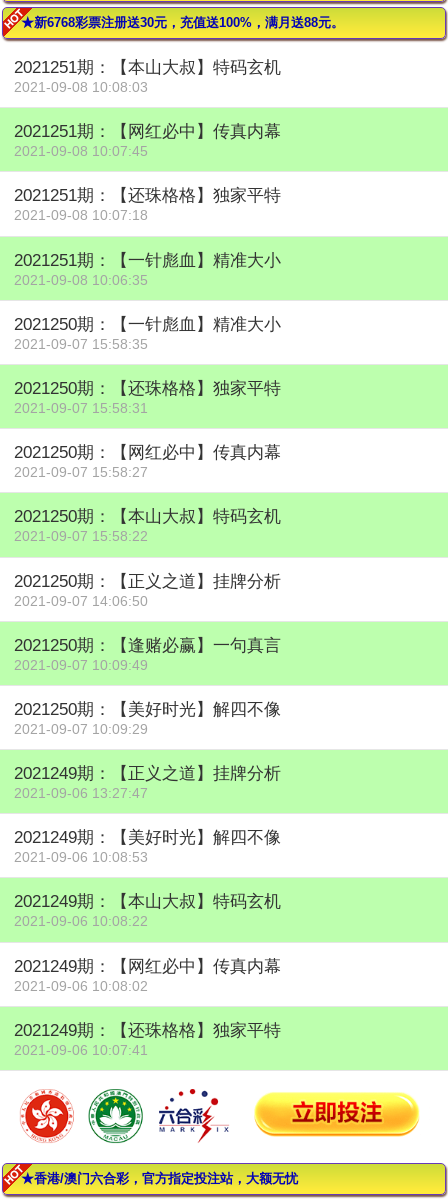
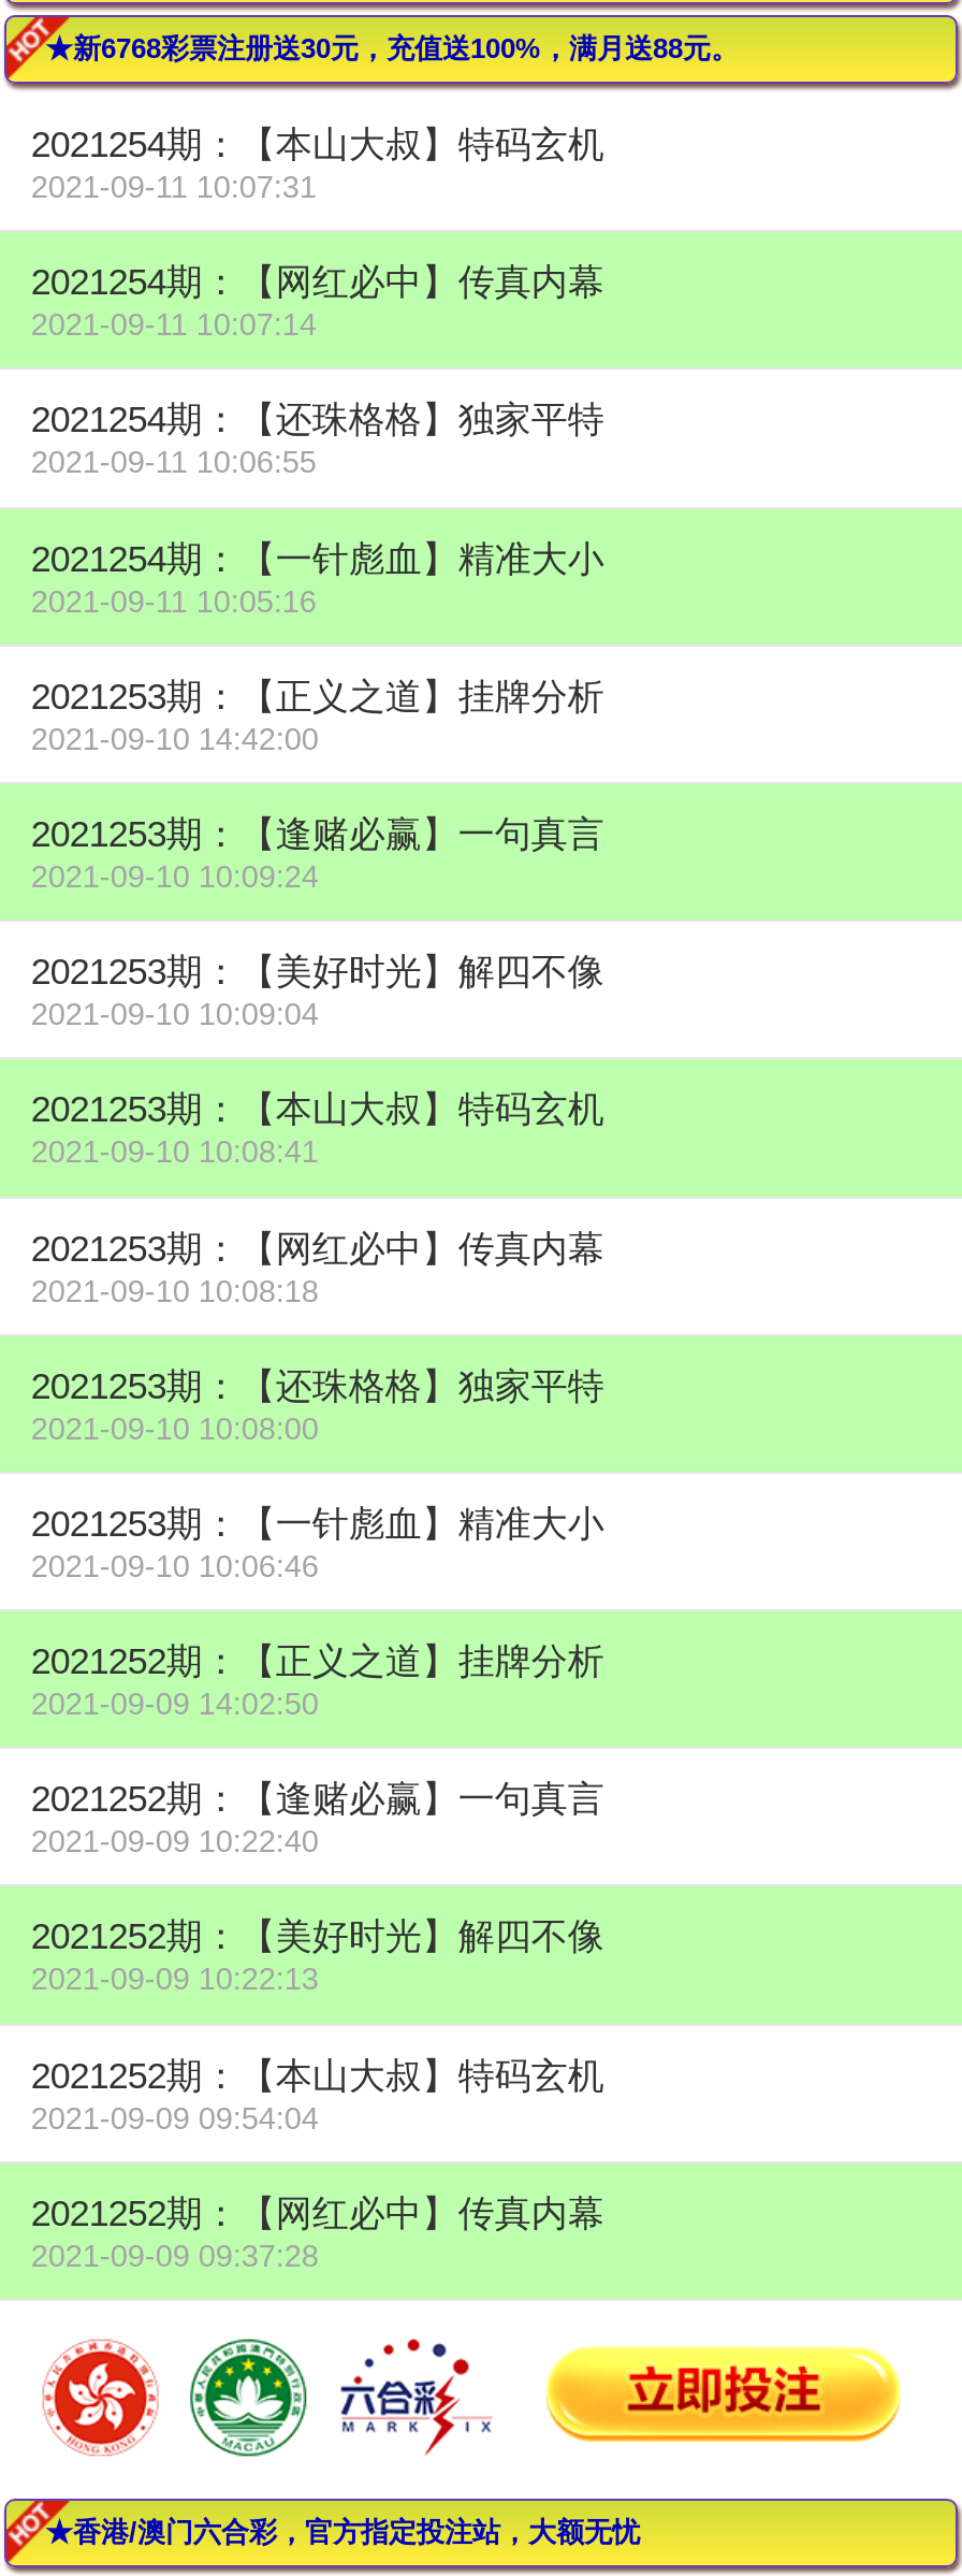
[14,58,281,77] 2021251期：【本山大叔】特码玄机 -> [31,125,604,165] 2021254期：【本山大叔】特码玄机
[14,79,148,95] 2021-09-08 10:08:03 -> [31,170,317,204] 2021-09-11 10:07:31
[14,122,281,141] 2021251期：【网红必中】传真内幕 -> [31,263,604,303] 2021254期：【网红必中】传真内幕
[14,143,148,159] 2021-09-08 10:07:45 -> [31,308,317,342] 2021-09-11 10:07:14
[14,186,281,205] 2021251期：【还珠格格】独家平特 -> [31,400,604,441] 2021254期：【还珠格格】独家平特
[14,207,148,223] 2021-09-08 10:07:18 -> [31,446,317,480] 2021-09-11 10:06:55
[14,251,281,270] 2021251期：【一针彪血】精准大小 -> [31,538,604,579] 2021254期：【一针彪血】精准大小
[14,272,148,288] 2021-09-08 10:06:35 -> [31,584,317,618] 2021-09-11 10:05:16
[14,315,281,334] 2021250期：【一针彪血】精准大小 -> [31,676,604,717] 2021253期：【正义之道】挂牌分析
[14,336,148,352] 2021-09-07 15:58:35 -> [31,721,319,756] 2021-09-10 14:42:00
[14,379,281,398] 2021250期：【还珠格格】独家平特 -> [31,814,604,855] 2021253期：【逢赌必赢】一句真言
[14,400,148,416] 2021-09-07 15:58:31 -> [31,859,319,894] 2021-09-10 10:09:24
[14,443,281,462] 2021250期：【网红必中】传真内幕 -> [31,952,604,993] 2021253期：【美好时光】解四不像
[14,464,148,480] 2021-09-07 15:58:27 -> [31,997,319,1031] 2021-09-10 10:09:04
[14,507,281,526] 2021250期：【本山大叔】特码玄机 -> [31,1090,604,1131] 2021253期：【本山大叔】特码玄机
[14,528,148,544] 2021-09-07 15:58:22 -> [31,1135,319,1169] 2021-09-10 10:08:41
[14,571,281,590] 2021250期：【正义之道】挂牌分析 -> [31,1228,604,1269] 2021253期：【网红必中】传真内幕
[14,592,148,608] 2021-09-07 14:06:50 -> [31,1273,319,1307] 2021-09-10 10:08:18
[14,636,281,655] 2021250期：【逢赌必赢】一句真言 -> [31,1366,604,1407] 2021253期：【还珠格格】独家平特
[14,657,148,673] 2021-09-07 10:09:49 -> [31,1411,319,1445] 2021-09-10 10:08:00
[14,700,281,719] 2021250期：【美好时光】解四不像 -> [31,1504,604,1545] 2021253期：【一针彪血】精准大小
[14,721,148,737] 2021-09-07 10:09:29 -> [31,1549,319,1583] 2021-09-10 10:06:46
[14,764,281,783] 2021249期：【正义之道】挂牌分析 -> [31,1642,604,1682] 2021252期：【正义之道】挂牌分析
[14,785,148,801] 2021-09-06 13:27:47 -> [31,1687,319,1721] 2021-09-09 14:02:50
[14,828,281,847] 2021249期：【美好时光】解四不像 -> [31,1779,604,1820] 2021252期：【逢赌必赢】一句真言
[14,849,148,865] 2021-09-06 10:08:53 -> [31,1824,319,1859] 2021-09-09 10:22:40
[14,892,281,911] 2021249期：【本山大叔】特码玄机 -> [31,1917,604,1958] 2021252期：【美好时光】解四不像
[14,913,148,929] 2021-09-06 10:08:22 -> [31,1962,319,1997] 2021-09-09 10:22:13
[14,957,281,976] 2021249期：【网红必中】传真内幕 -> [31,2055,604,2096] 2021252期：【本山大叔】特码玄机
[14,978,148,994] 2021-09-06 10:08:02 -> [31,2100,319,2135] 2021-09-09 09:54:04
[14,1021,281,1040] 2021249期：【还珠格格】独家平特 -> [31,2193,604,2234] 2021252期：【网红必中】传真内幕
[14,1042,148,1058] 2021-09-06 10:07:41 -> [31,2238,319,2273] 2021-09-09 09:37:28

